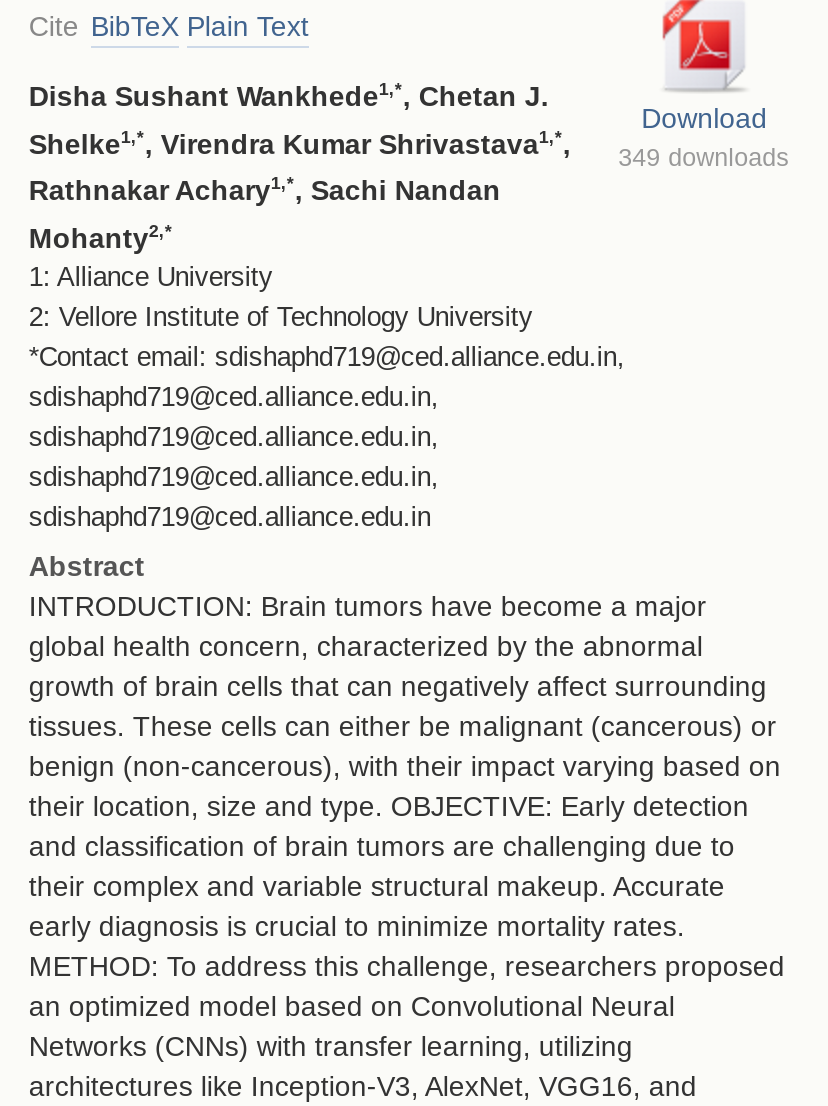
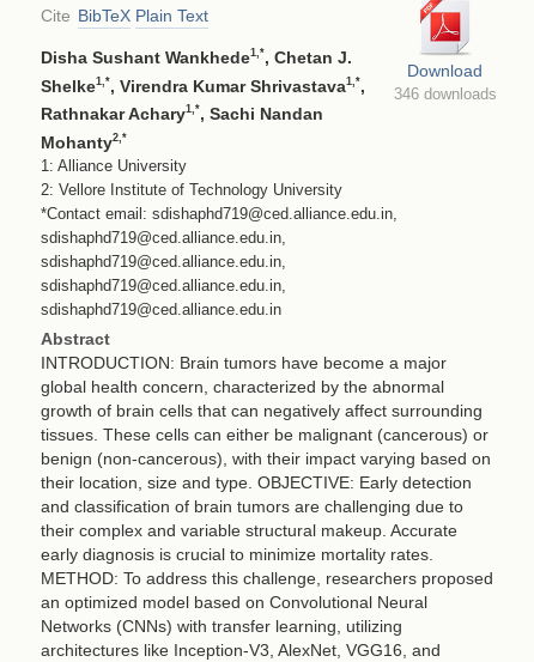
[618,143,790,171] 349 downloads -> [393,86,496,103] 346 downloads

